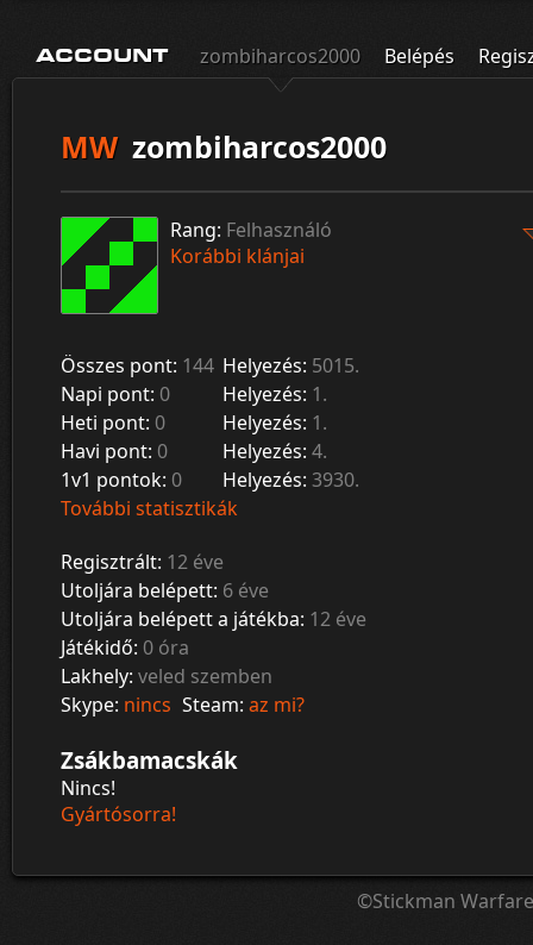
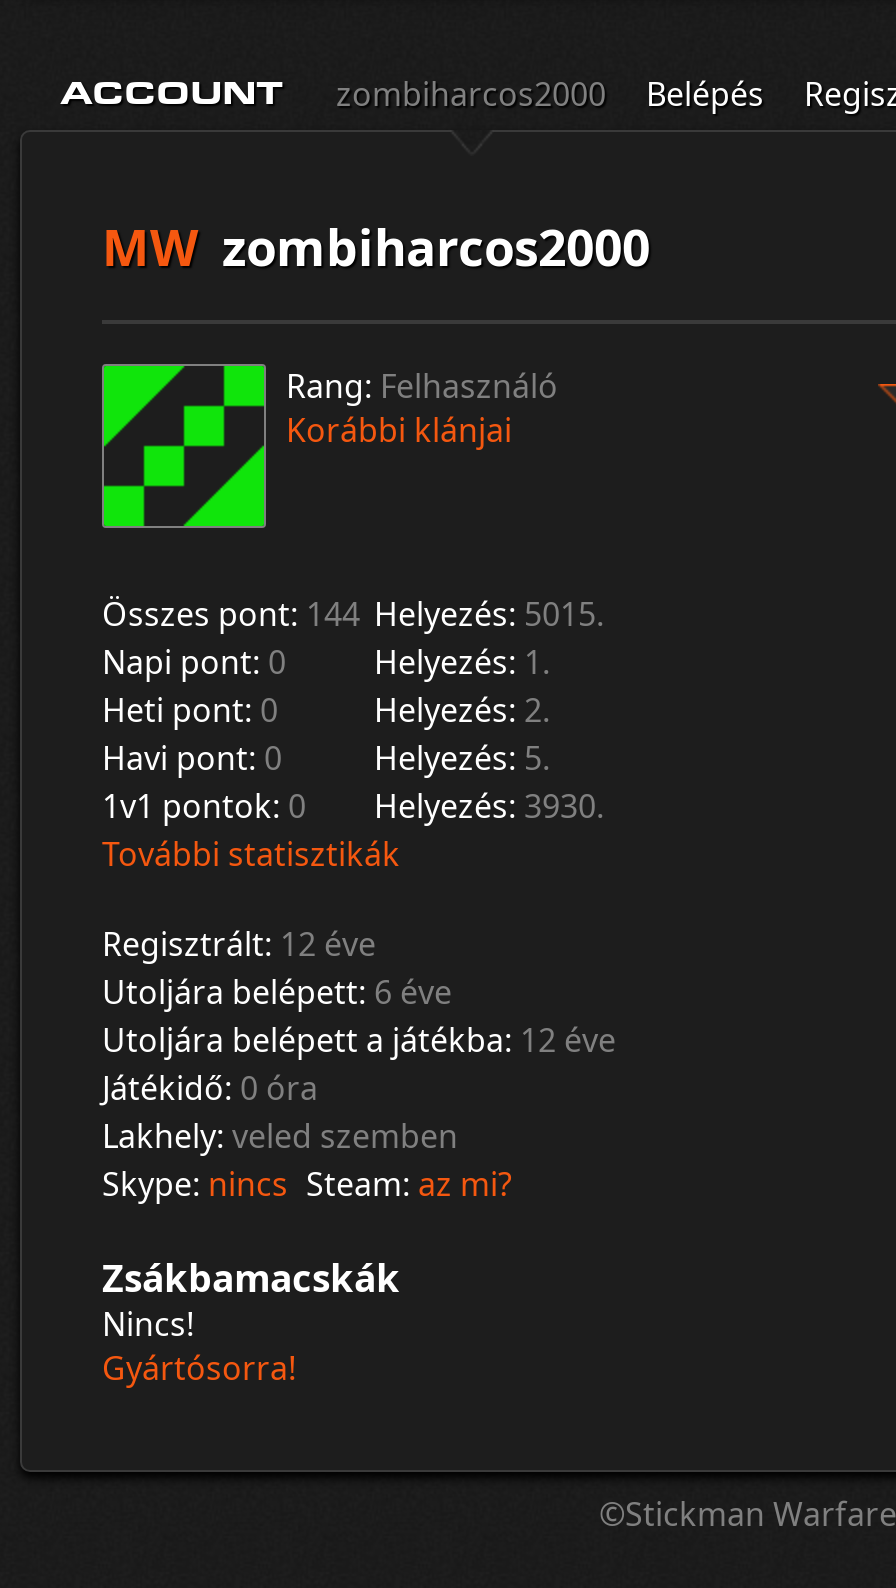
[222,409,327,436] Helyezés: 1. -> [374,688,550,732] Helyezés: 2.
[222,438,327,464] Helyezés: 4. -> [374,736,550,780] Helyezés: 5.

